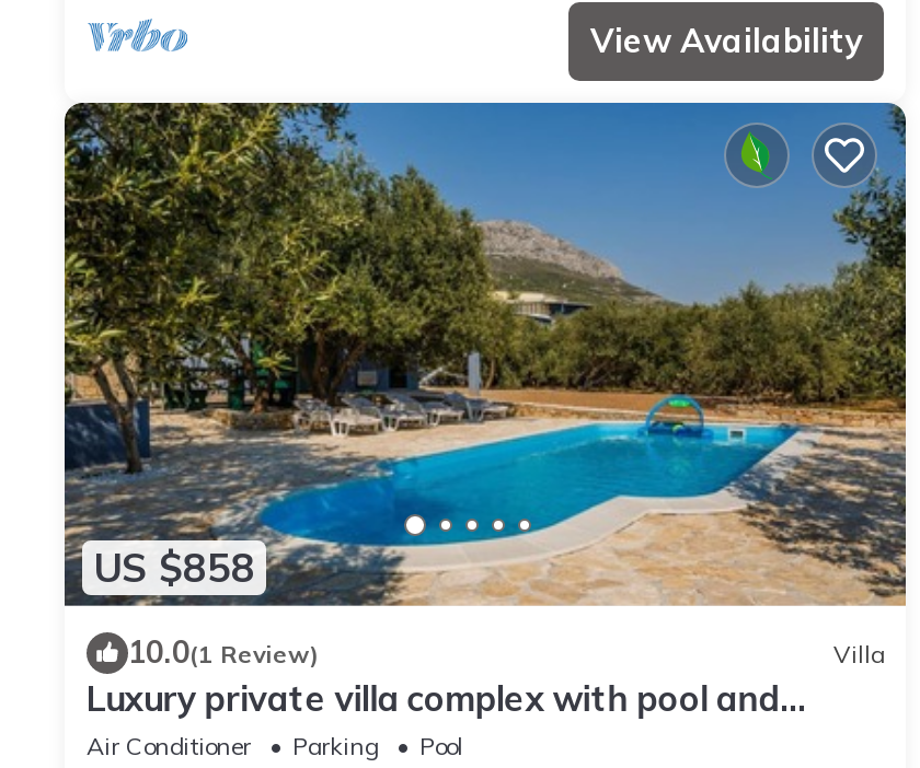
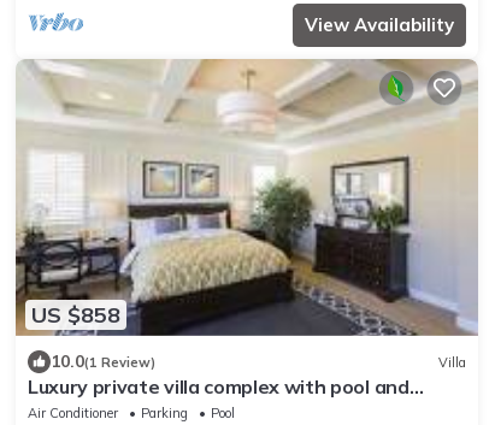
[62,101,908,608] [image] -> [14,58,478,337] [image]

